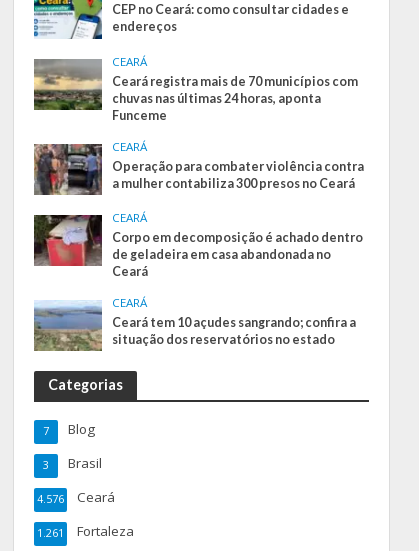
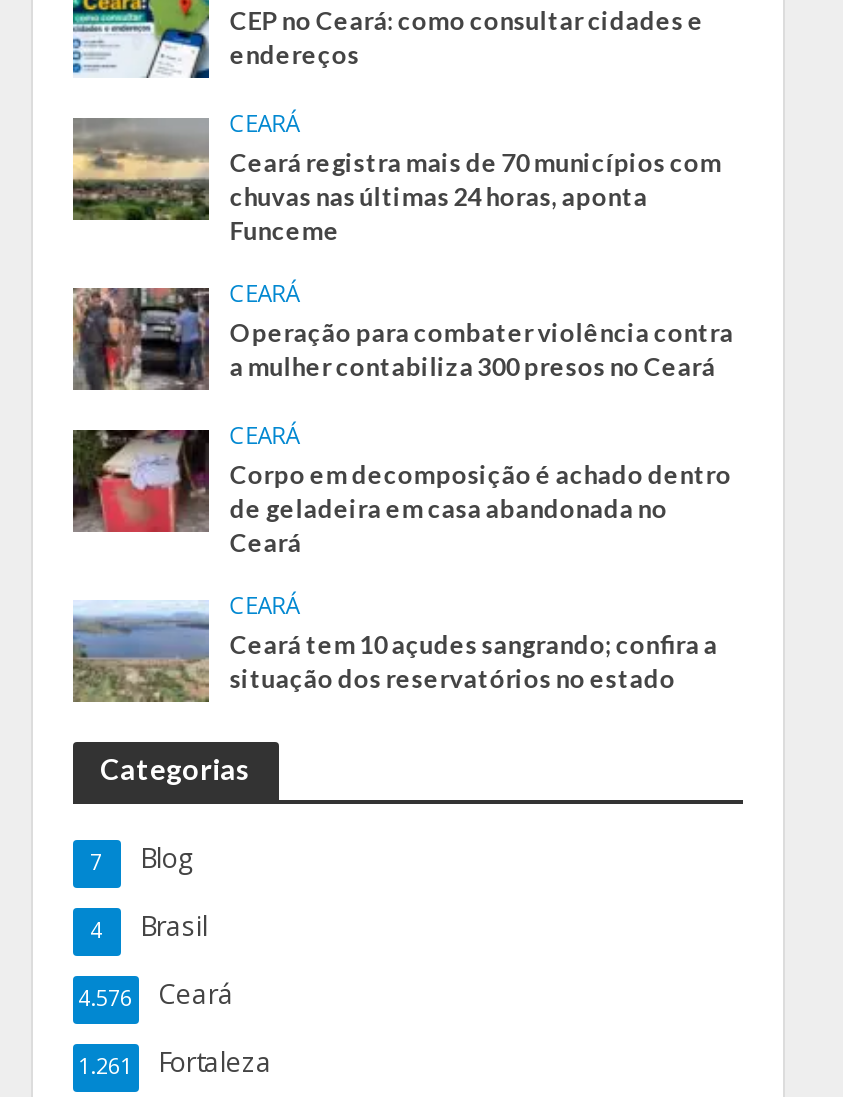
[42,454,101,472] 3 Brasil -> [90,907,208,943] 4 Brasil

